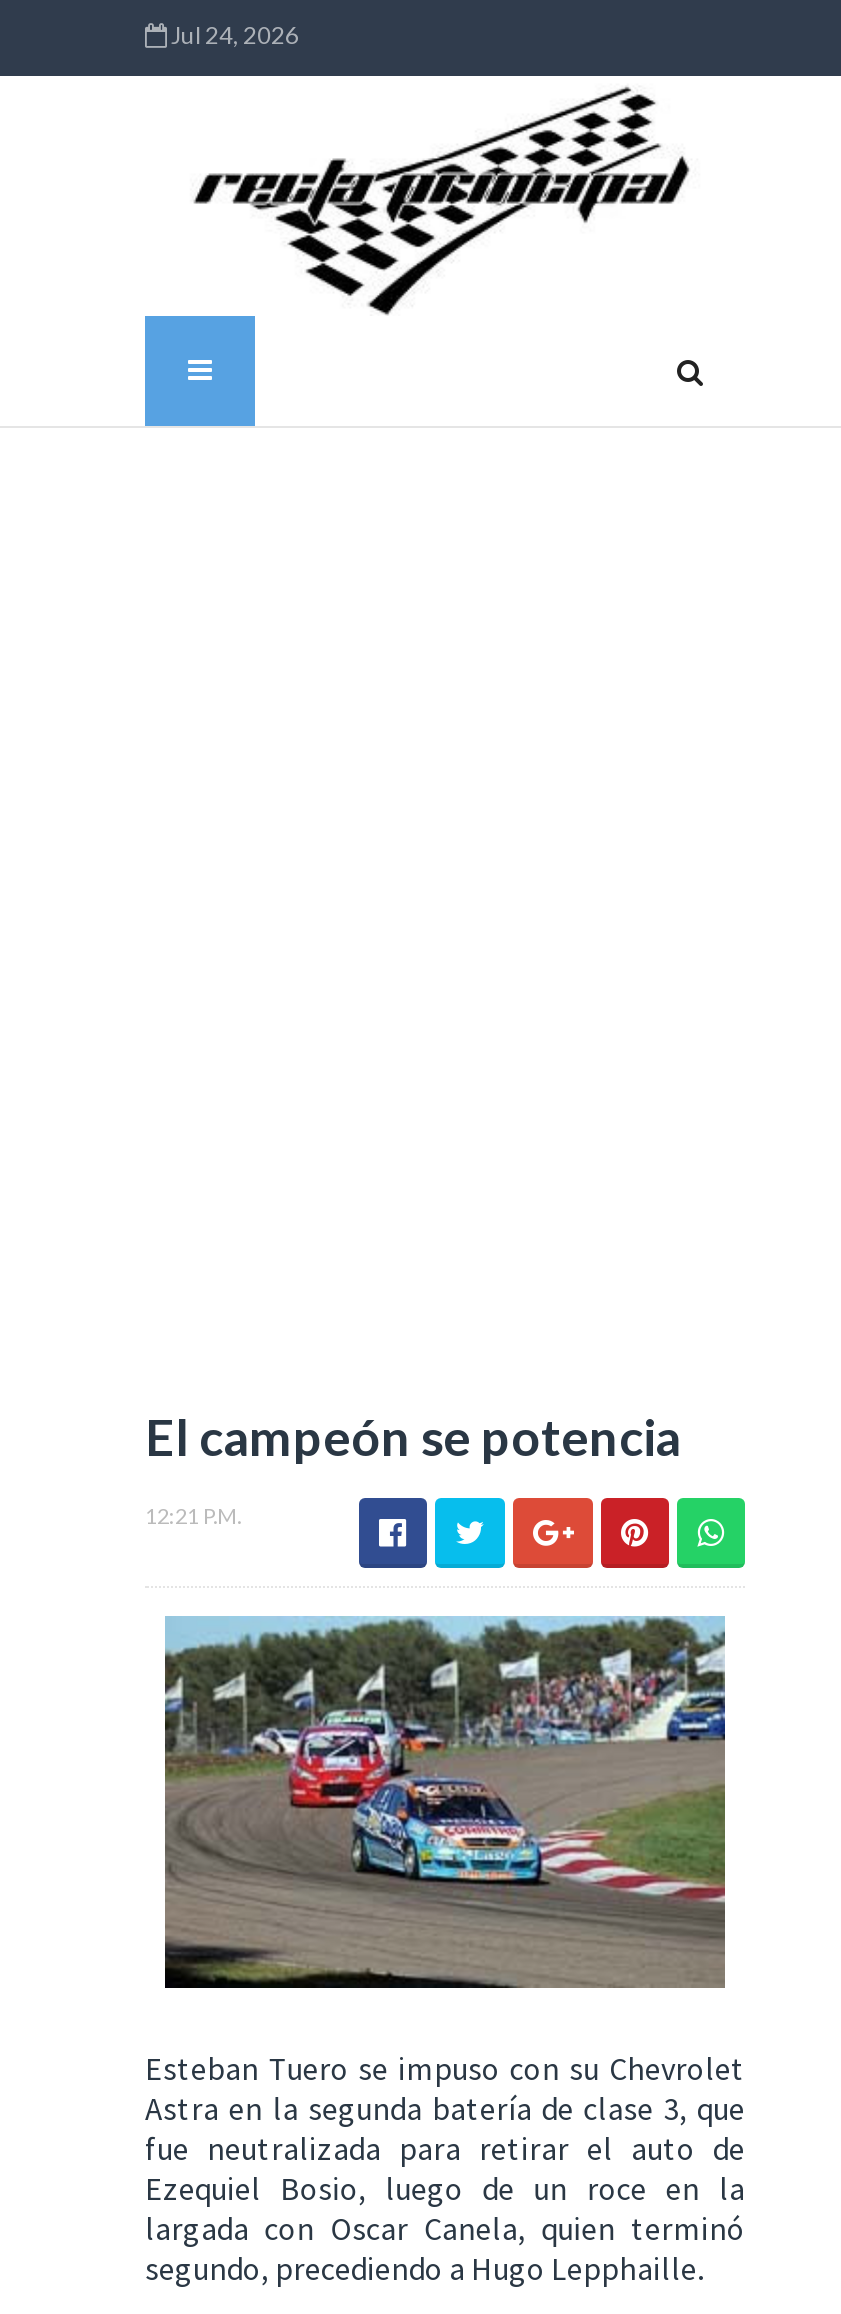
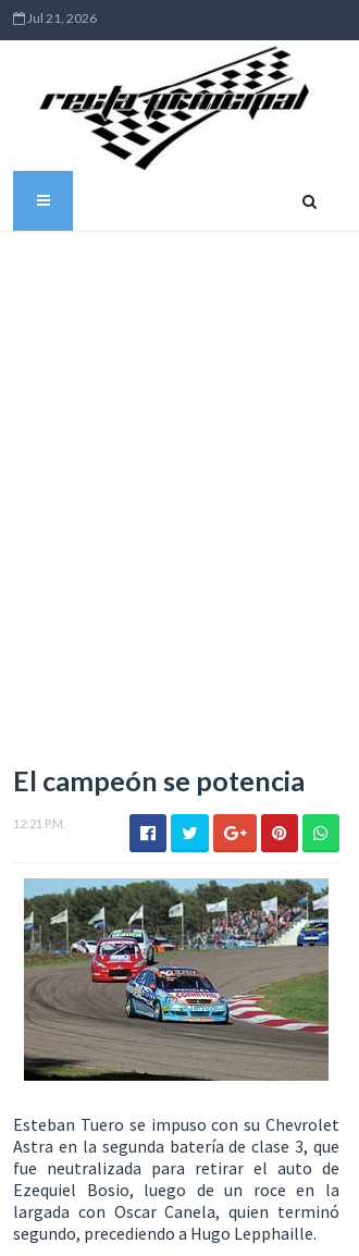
[171,20,299,50] Jul 24, 2026 -> [27,10,97,26] Jul 21, 2026

